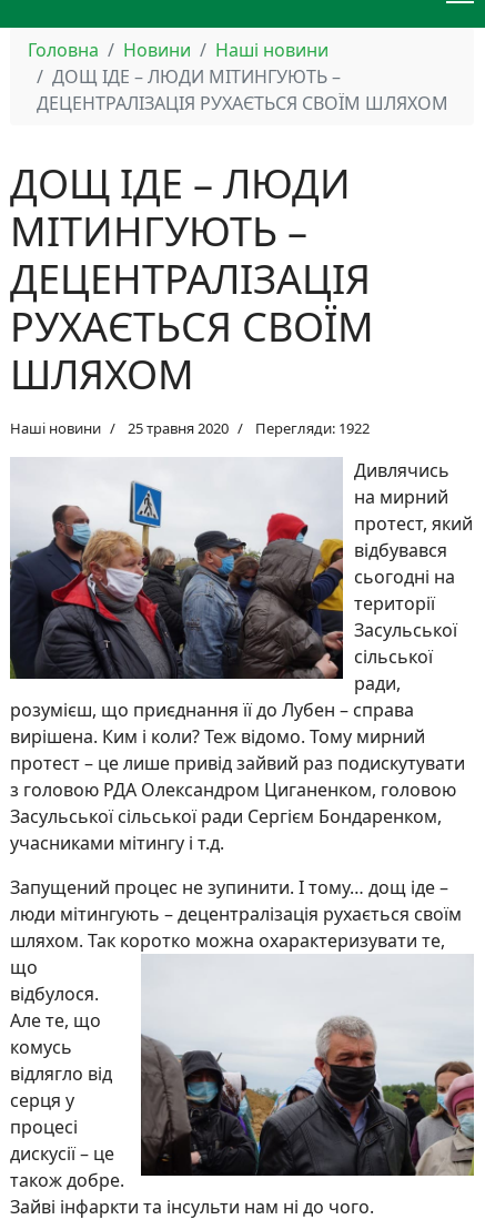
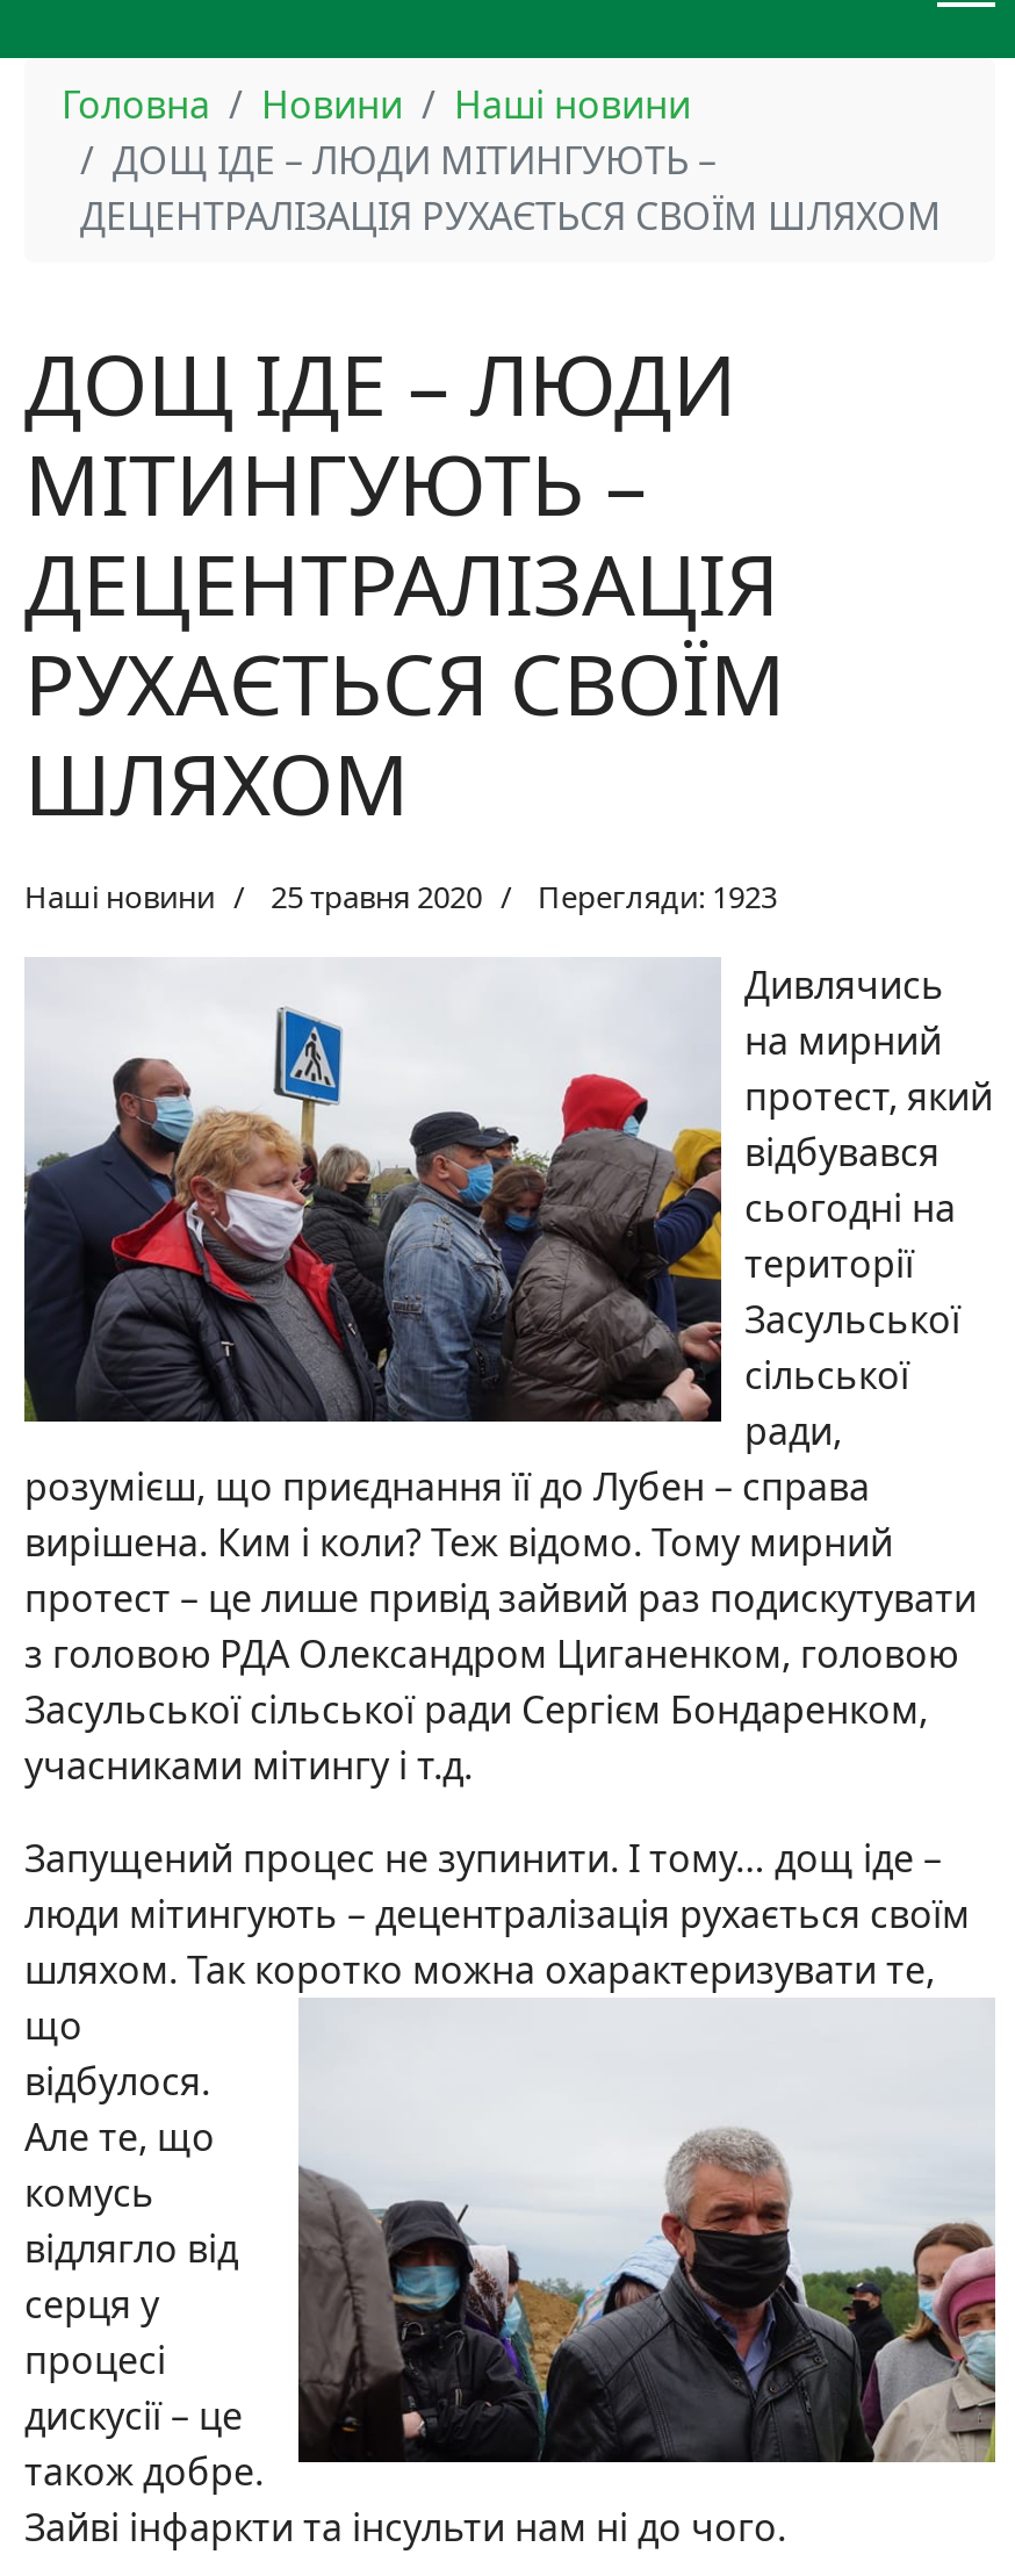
[10,418,370,438] Наші новини 25 травня 2020 Перегляди: 1922 -> [24,876,777,918] Наші новини 25 травня 2020 Перегляди: 1923

